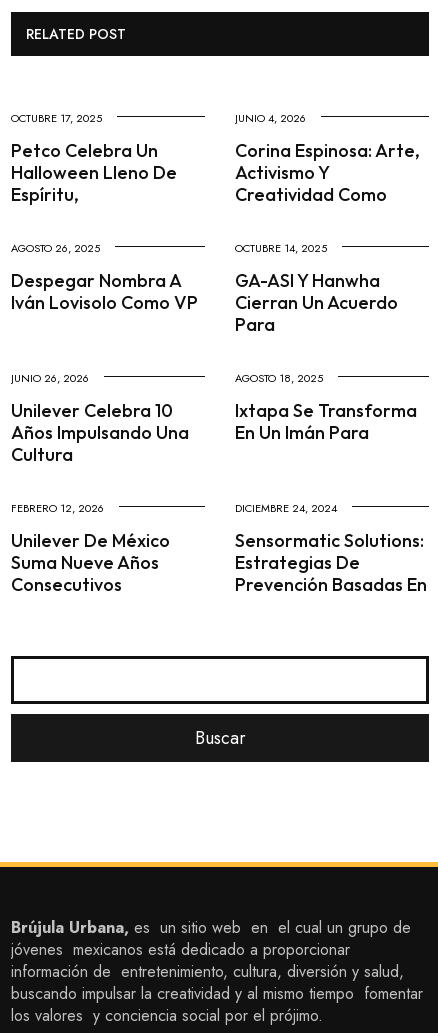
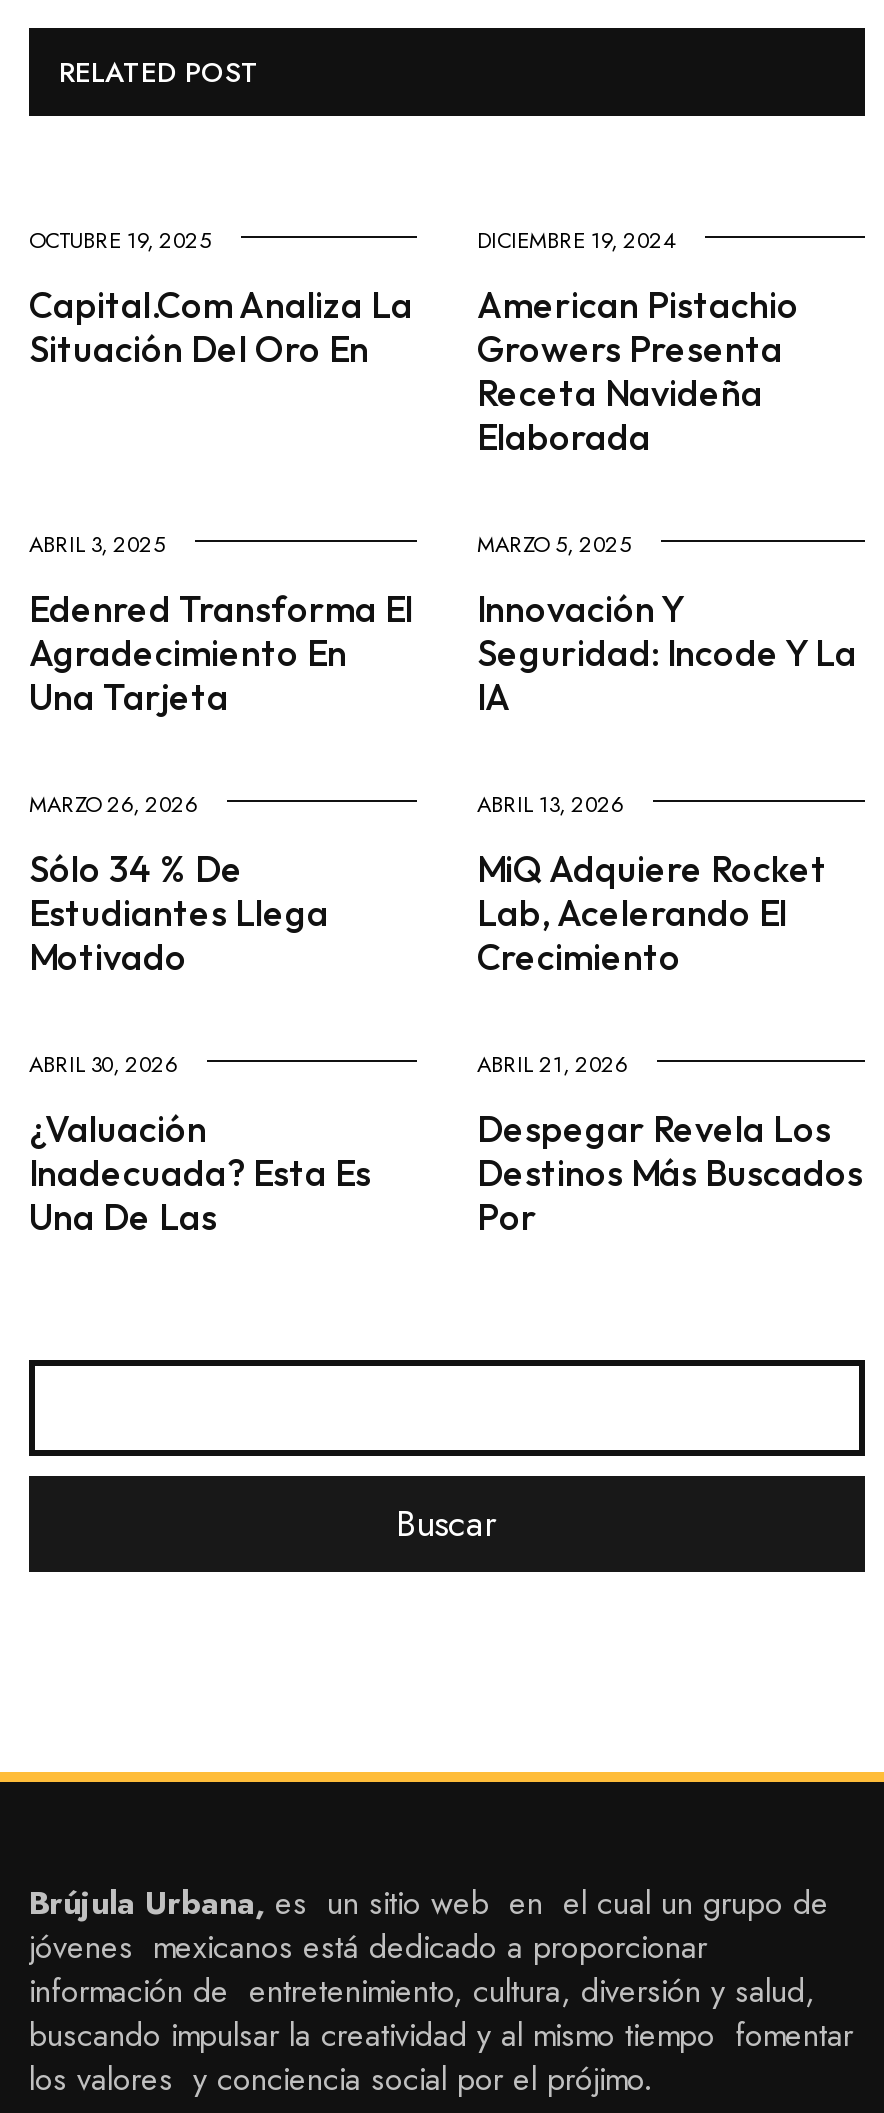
[11,110,102,126] OCTUBRE 17, 2025 -> [29,223,211,255] OCTUBRE 19, 2025
[235,110,306,126] JUNIO 4, 2026 -> [477,223,675,255] DICIEMBRE 19, 2024
[11,139,177,206] Petco Celebra Un | Halloween Lleno De | Espíritu, -> [29,281,413,371] Capital.com Analiza La | Situación Del Oro En
[235,139,420,206] Corina Espinosa: Arte, | Activismo Y | Creatividad Como -> [477,281,799,459] American Pistachio | Growers Presenta | Receta Navideña | Elaborada
[11,240,100,256] AGOSTO 26, 2025 -> [29,527,165,559] ABRIL 3, 2025
[235,240,327,256] OCTUBRE 14, 2025 -> [477,527,631,559] MARZO 5, 2025
[11,269,198,314] Despegar Nombra A | Iván Lovisolo Como VP -> [29,585,413,719] Edenred Transforma El | Agradecimiento En | Una Tarjeta
[235,269,398,336] GA-ASI Y Hanwha | Cierran Un Acuerdo | Para -> [477,585,857,719] Innovación Y | Seguridad: Incode Y La | IA
[11,370,89,386] JUNIO 26, 2026 -> [29,787,197,819] MARZO 26, 2026
[235,370,323,386] AGOSTO 18, 2025 -> [477,787,623,819] ABRIL 13, 2026
[11,399,189,466] Unilever Celebra 10 | Años Impulsando Una | Cultura -> [29,845,329,979] Sólo 34 % De | Estudiantes Llega | Motivado
[235,399,417,444] Ixtapa Se Transforma | En Un Imán Para -> [477,845,827,979] MiQ Adquiere Rocket | Lab, Acelerando El | Crecimiento
[11,500,104,516] FEBRERO 12, 2026 -> [29,1047,177,1079] ABRIL 30, 2026
[235,500,337,516] DICIEMBRE 24, 2024 -> [477,1047,627,1079] ABRIL 21, 2026
[11,529,170,596] Unilever De México | Suma Nueve Años | Consecutivos -> [29,1105,371,1239] ¿Valuación | Inadecuada? Esta Es | Una De Las
[235,529,427,596] Sensormatic Solutions: | Estrategias De | Prevención Basadas En -> [477,1105,863,1239] Despegar Revela Los | Destinos Más Buscados | Por

